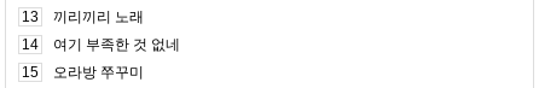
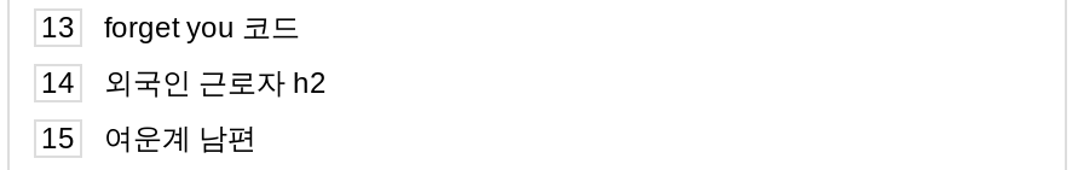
[53,8,144,25] 끼리끼리 노래 -> [104,11,300,45] forget you 코드
[53,36,180,53] 여기 부족한 것 없네 -> [104,66,327,100] 외국인 근로자 h2
[53,64,144,81] 오라방 쭈꾸미 -> [104,122,256,156] 여운계 남편

